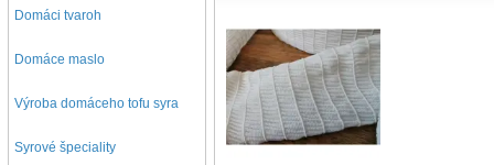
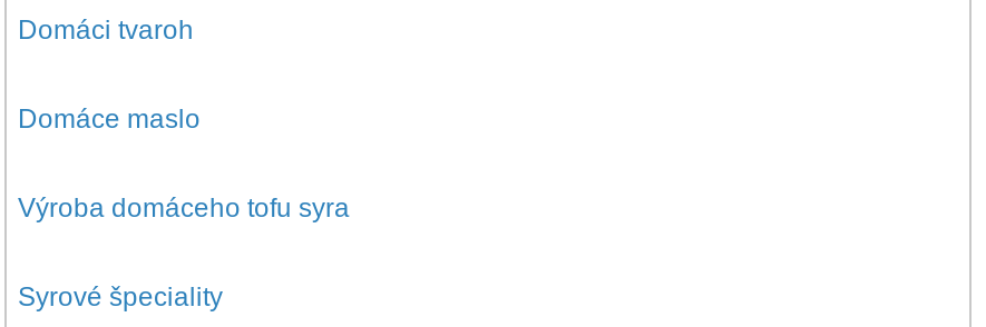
[225,28,382,146] [image] -> none

